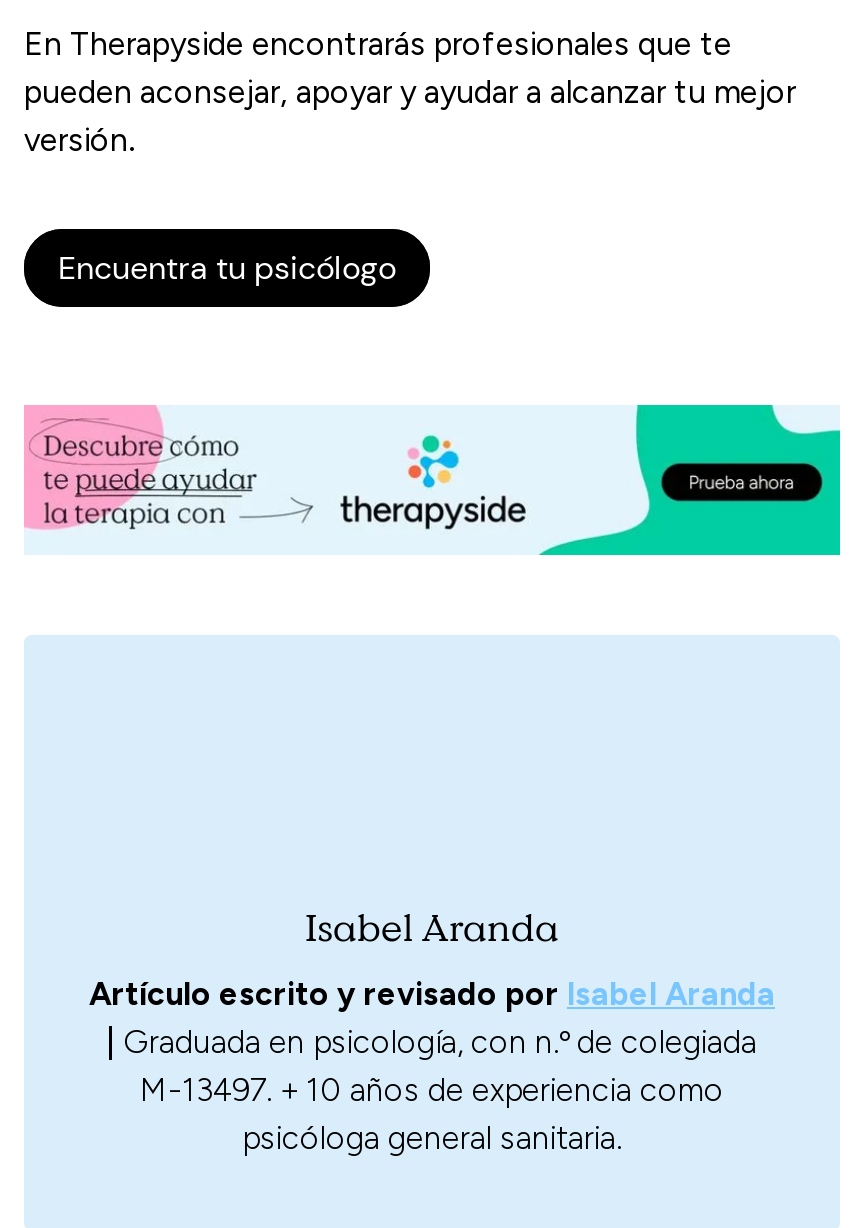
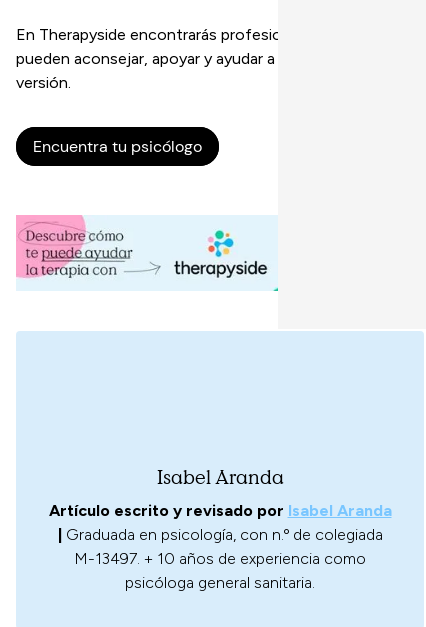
[546,403,842,557] [image] -> none

